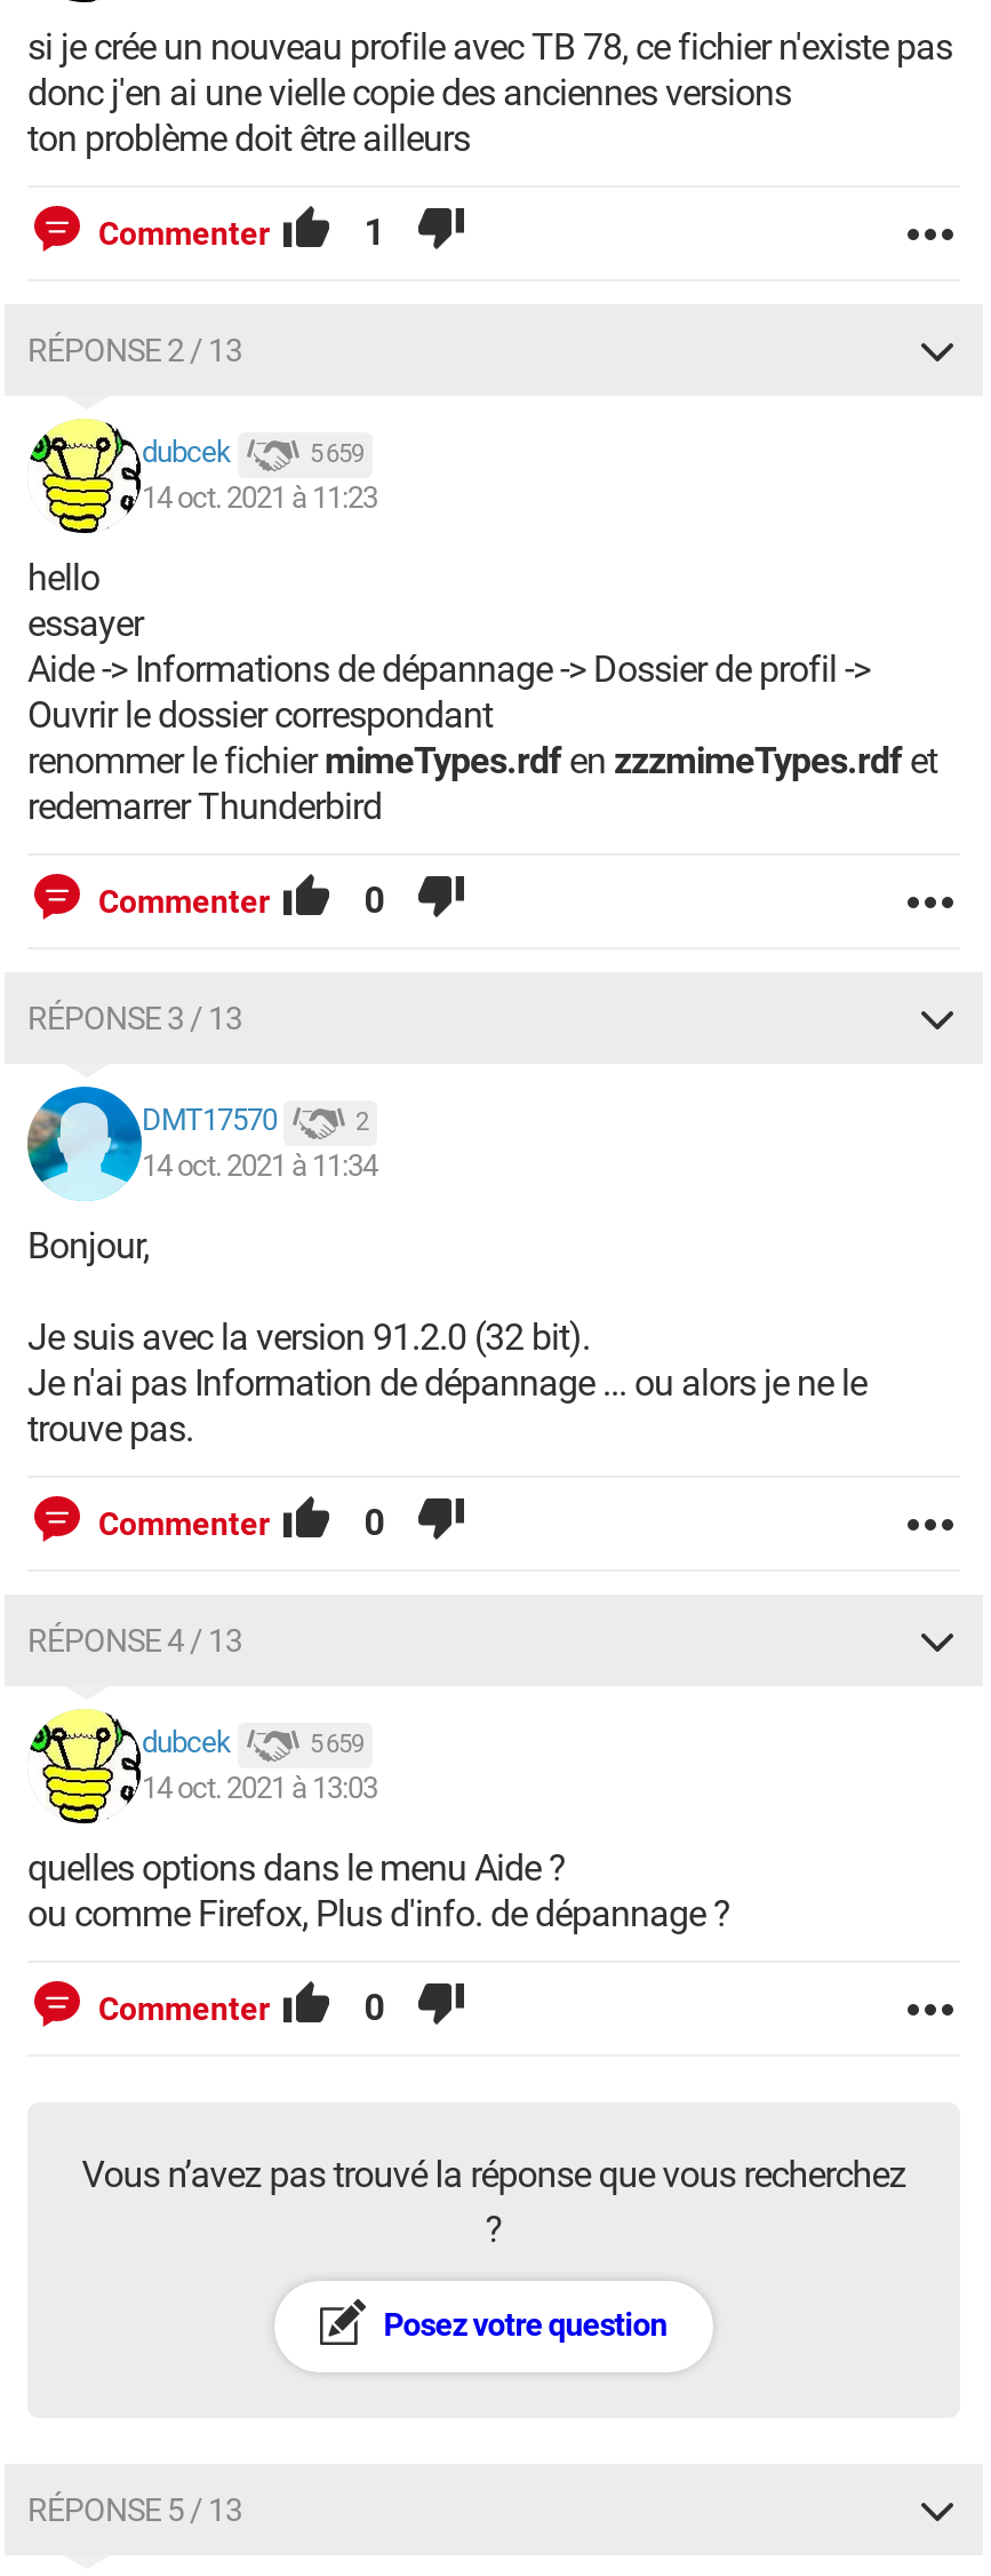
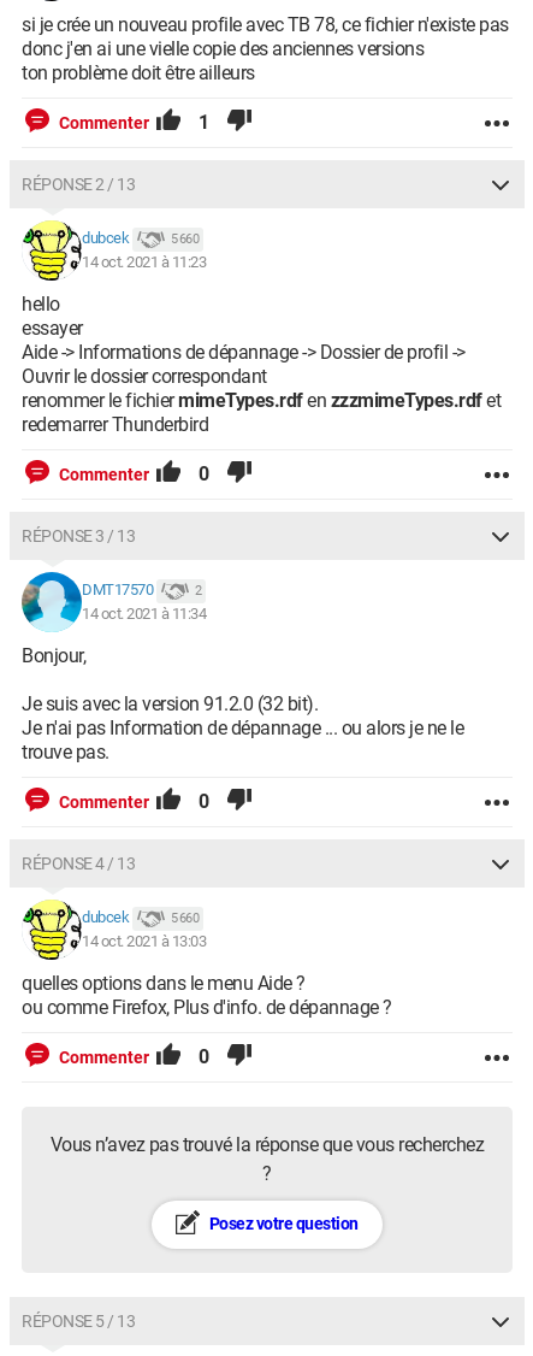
[310,439,363,469] 5 659 -> [170,231,199,247] 5 660
[310,1729,363,1759] 5 659 -> [170,910,199,926] 5 660

